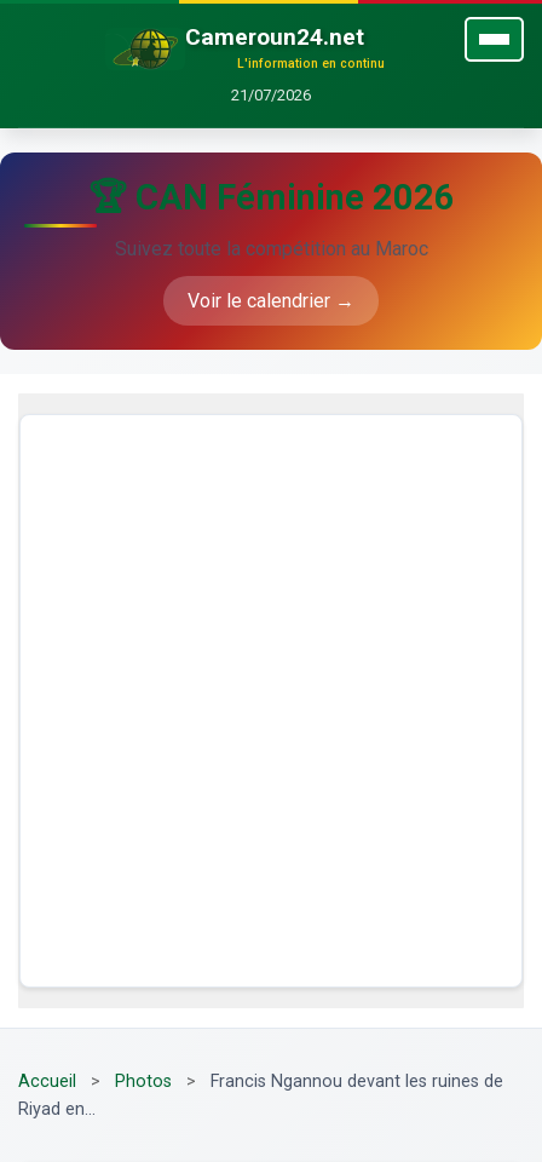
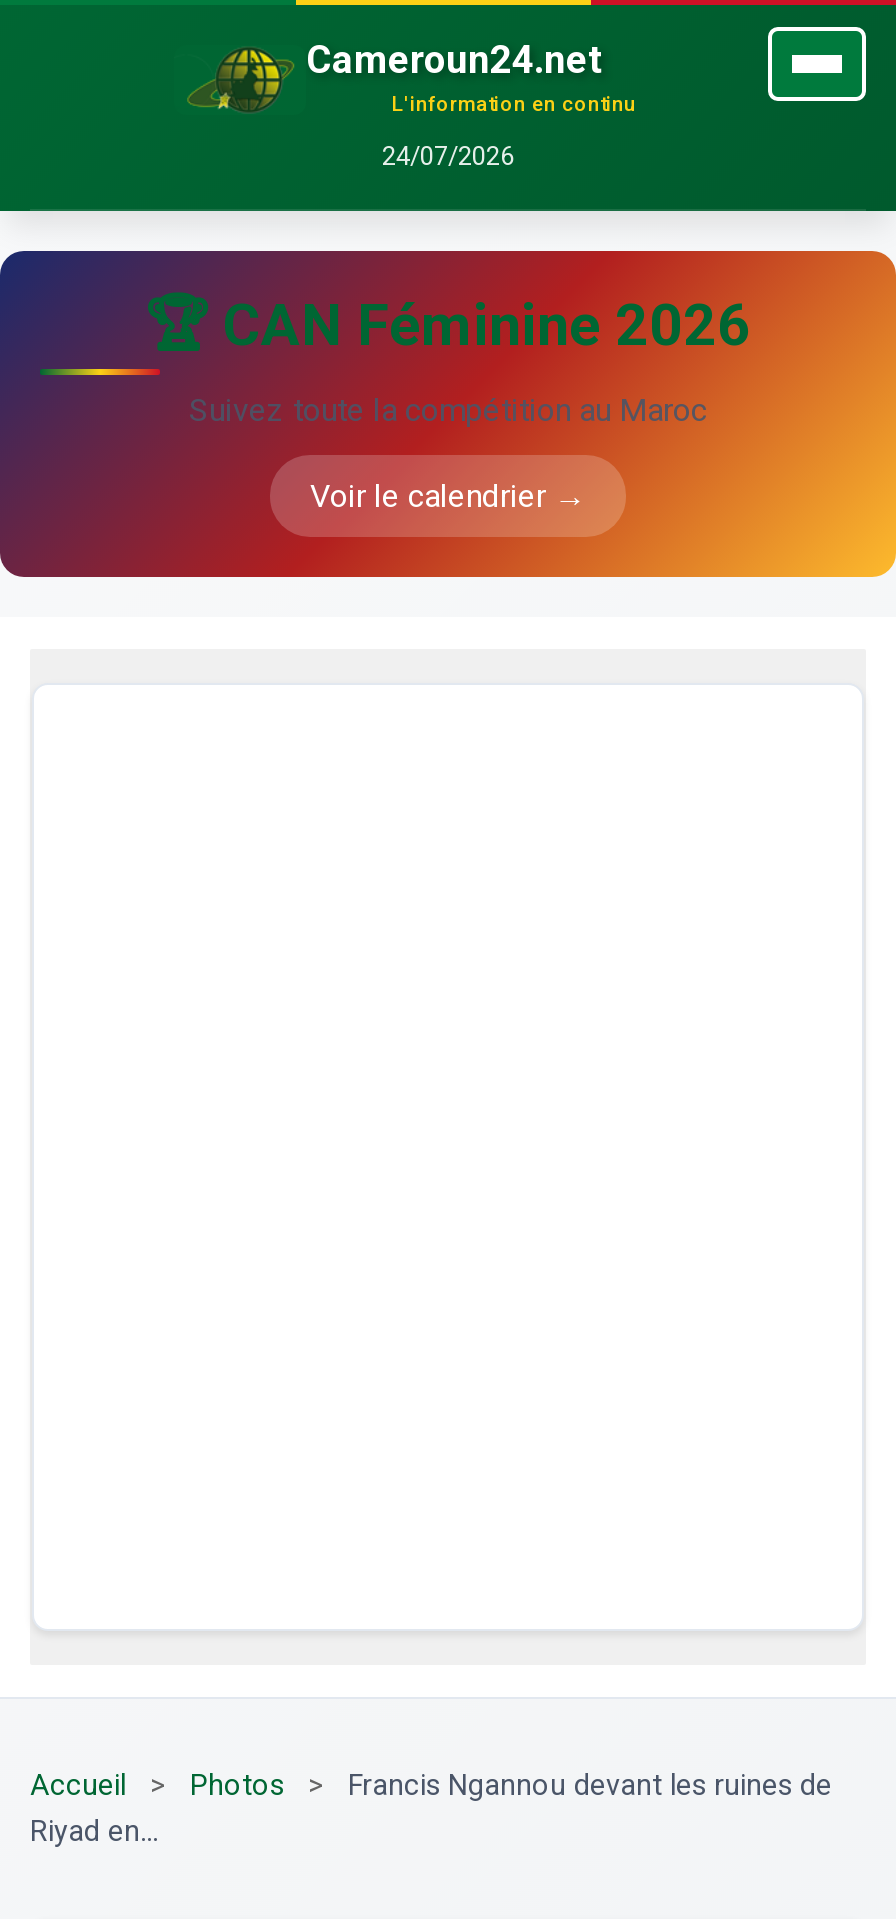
[231,86,311,104] 21/07/2026 -> [382,141,514,171] 24/07/2026

